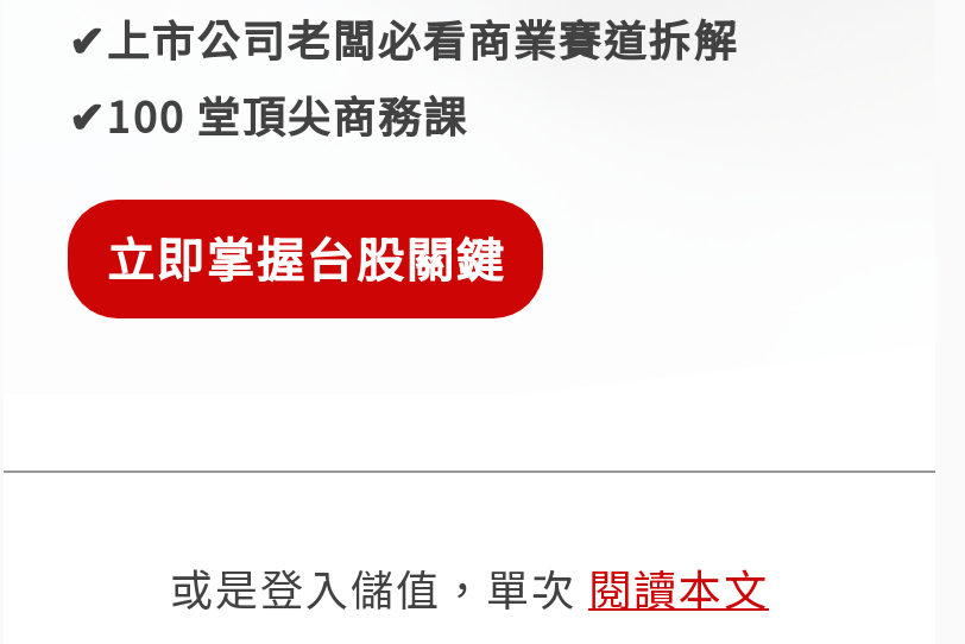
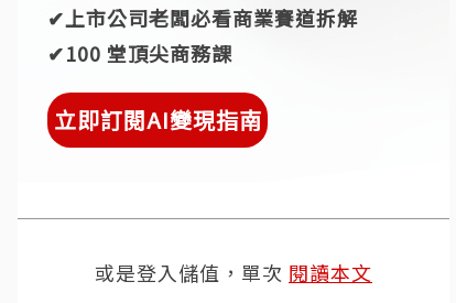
[106,224,506,293] 立即掌握台股關鍵 -> [54,104,262,136] 立即訂閱AI變現指南

